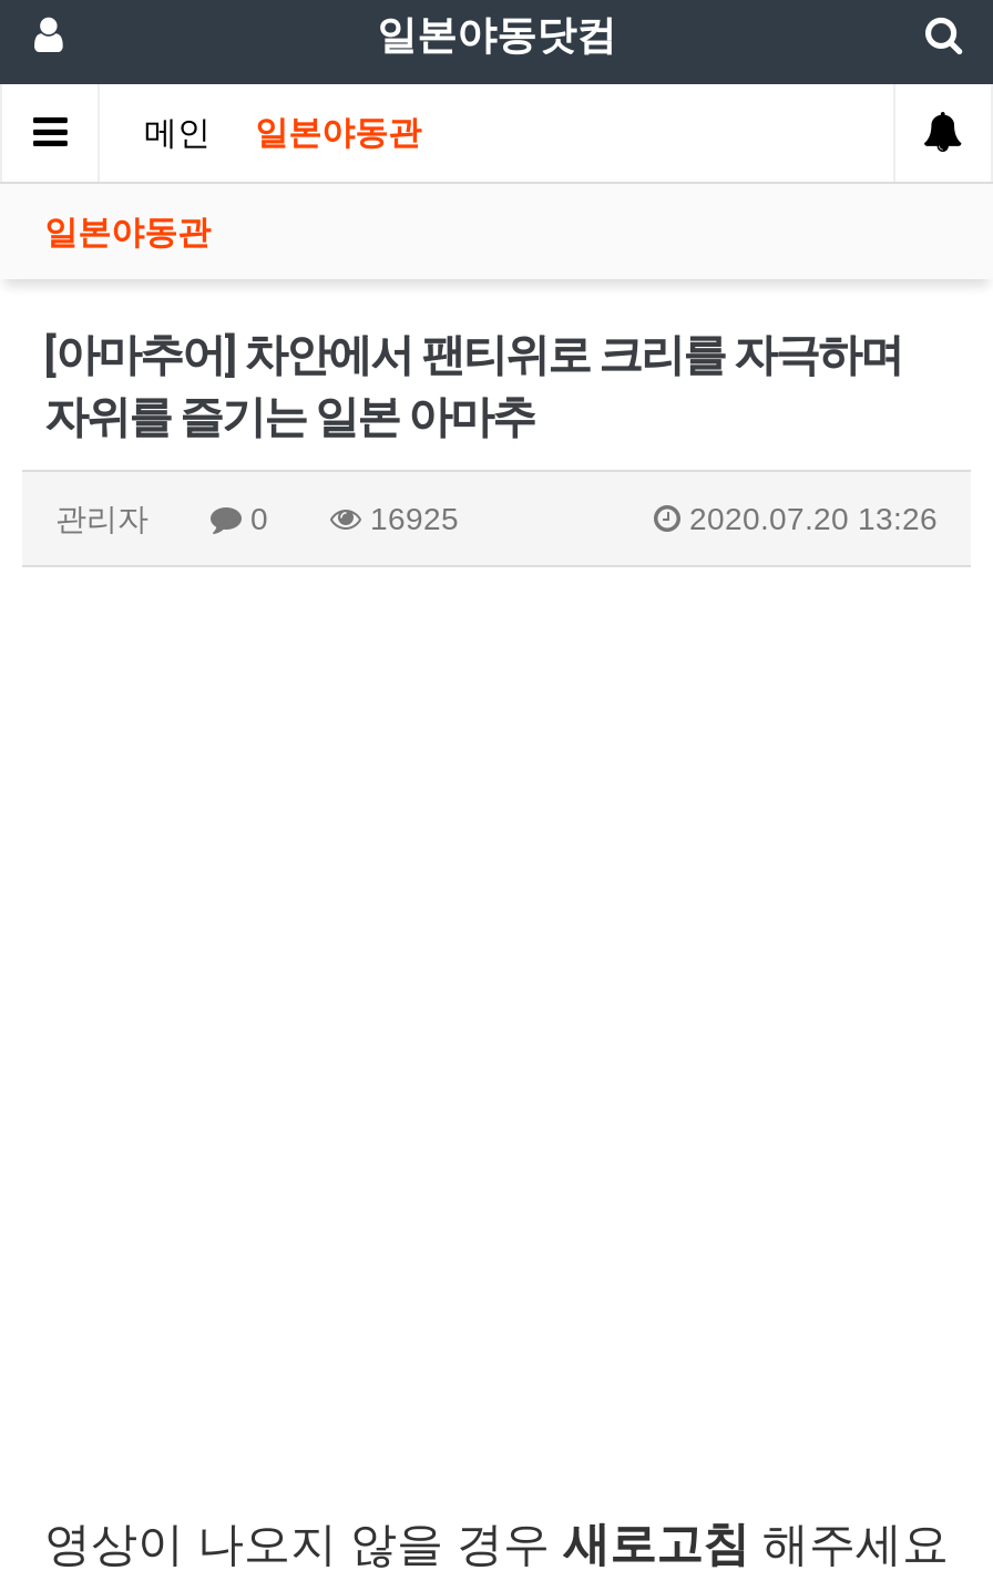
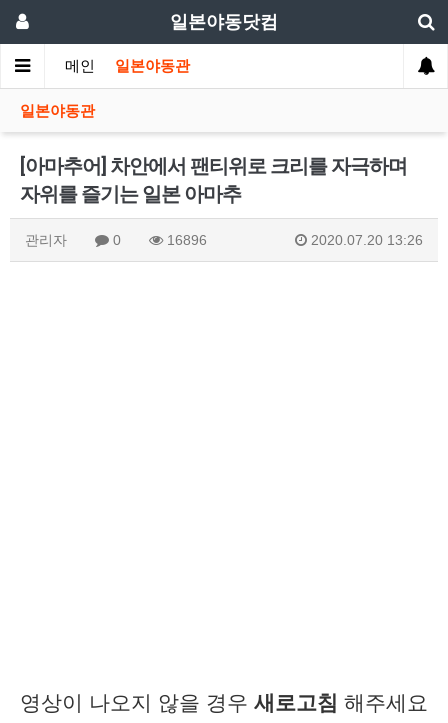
[361,501,459,536] 16925 -> [163,232,207,248] 16896

